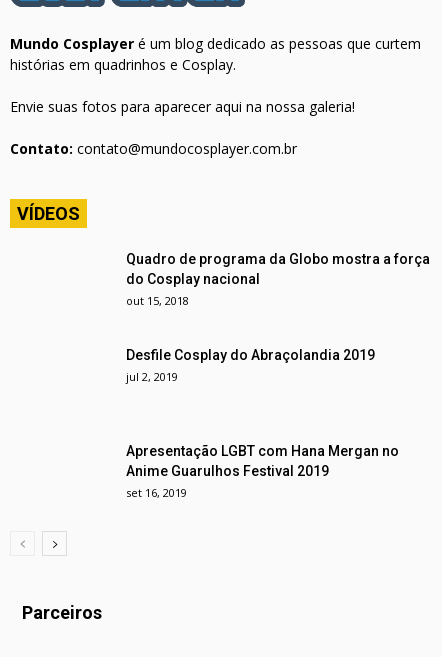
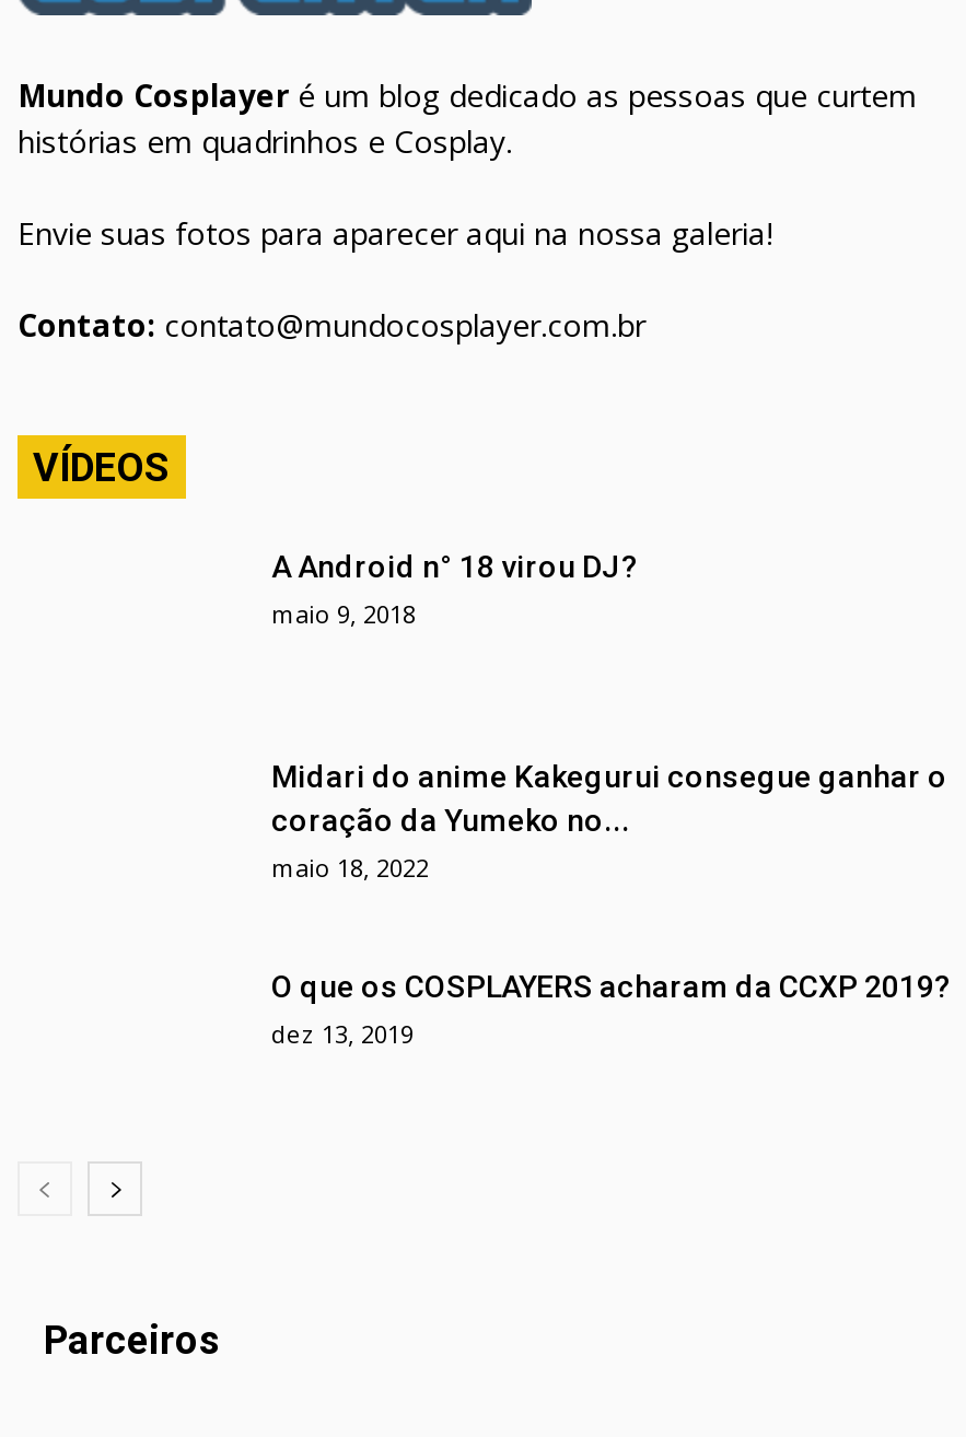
[126,251,430,308] Quadro de programa da Globo mostra a força | do Cosplay nacional | out 15, 2018 -> [271,550,639,631] A Android n° 18 virou DJ? | maio 9, 2018
[126,347,375,384] Desfile Cosplay do Abraçolandia 2019 | jul 2, 2019 -> [271,760,947,884] Midari do anime Kakegurui consegue ganhar o | coração da Yumeko no... | maio 18, 2022
[126,443,399,500] Apresentação LGBT com Hana Mergan no | Anime Guarulhos Festival 2019 | set 16, 2019 -> [271,970,952,1051] O que os COSPLAYERS acharam da CCXP 2019? | dez 13, 2019

